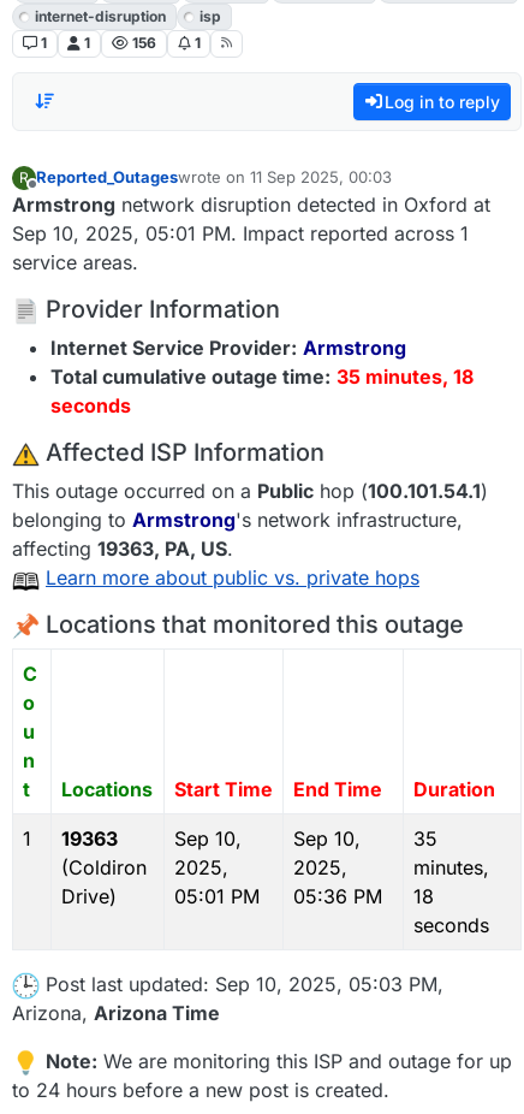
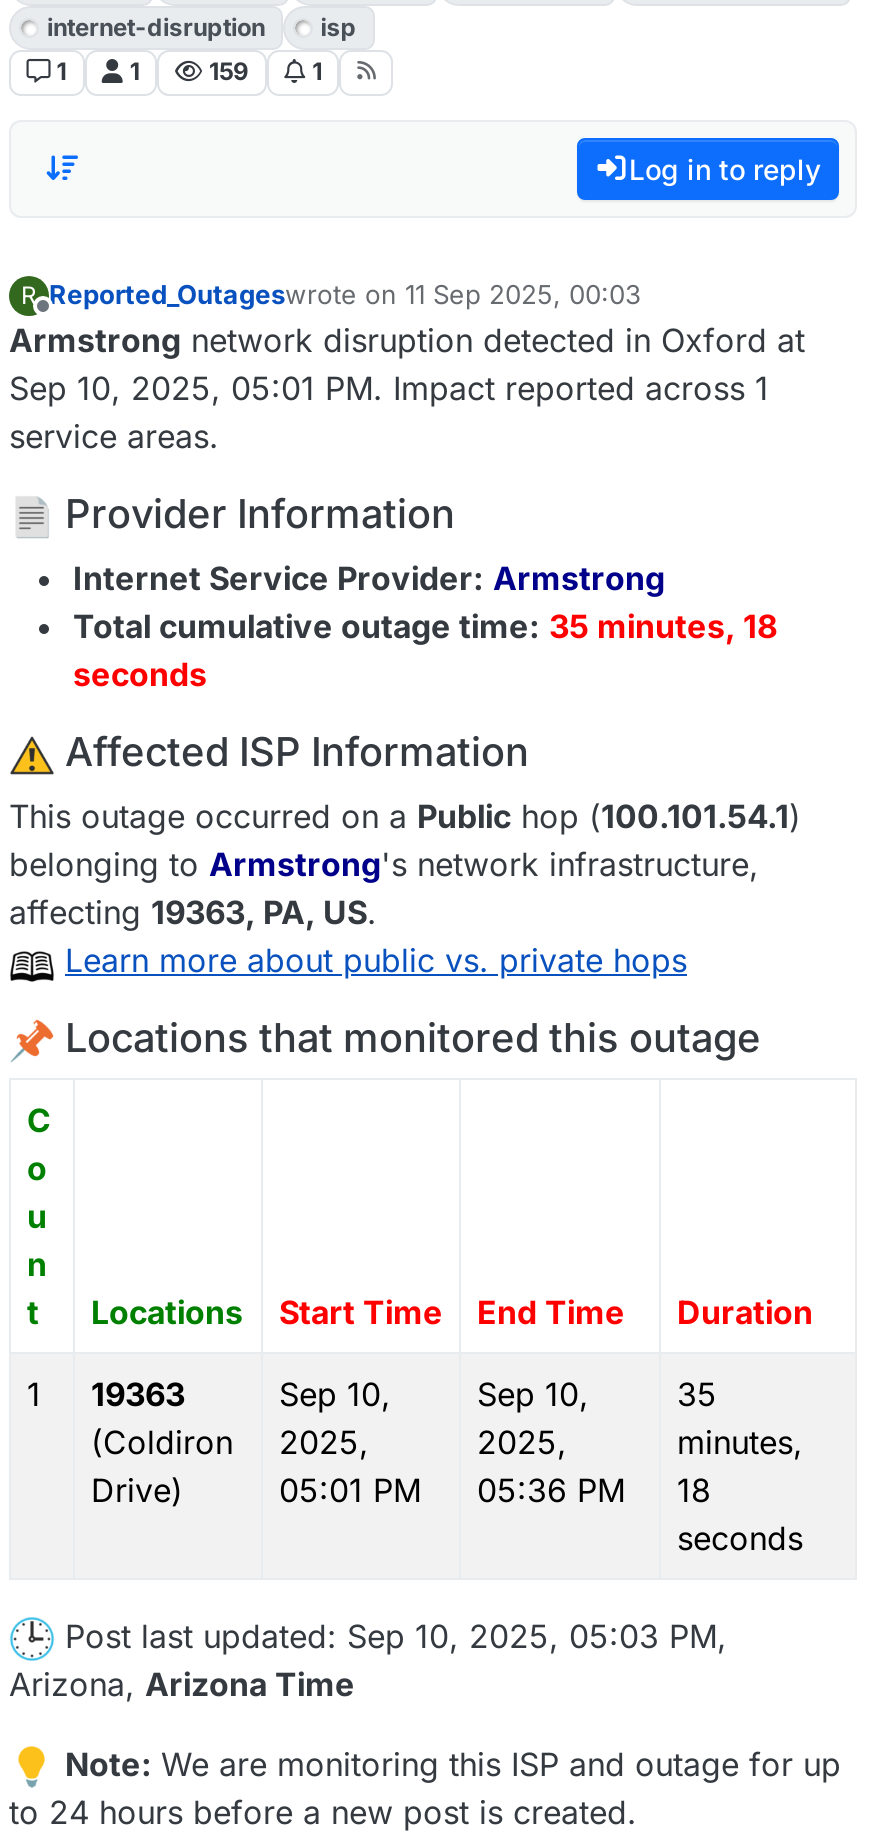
[132,34,156,52] 156 -> [209,57,249,87] 159

